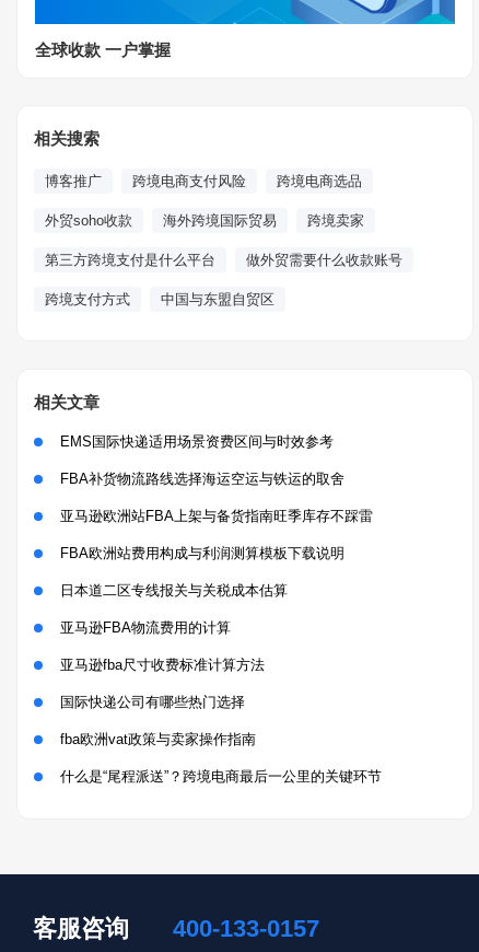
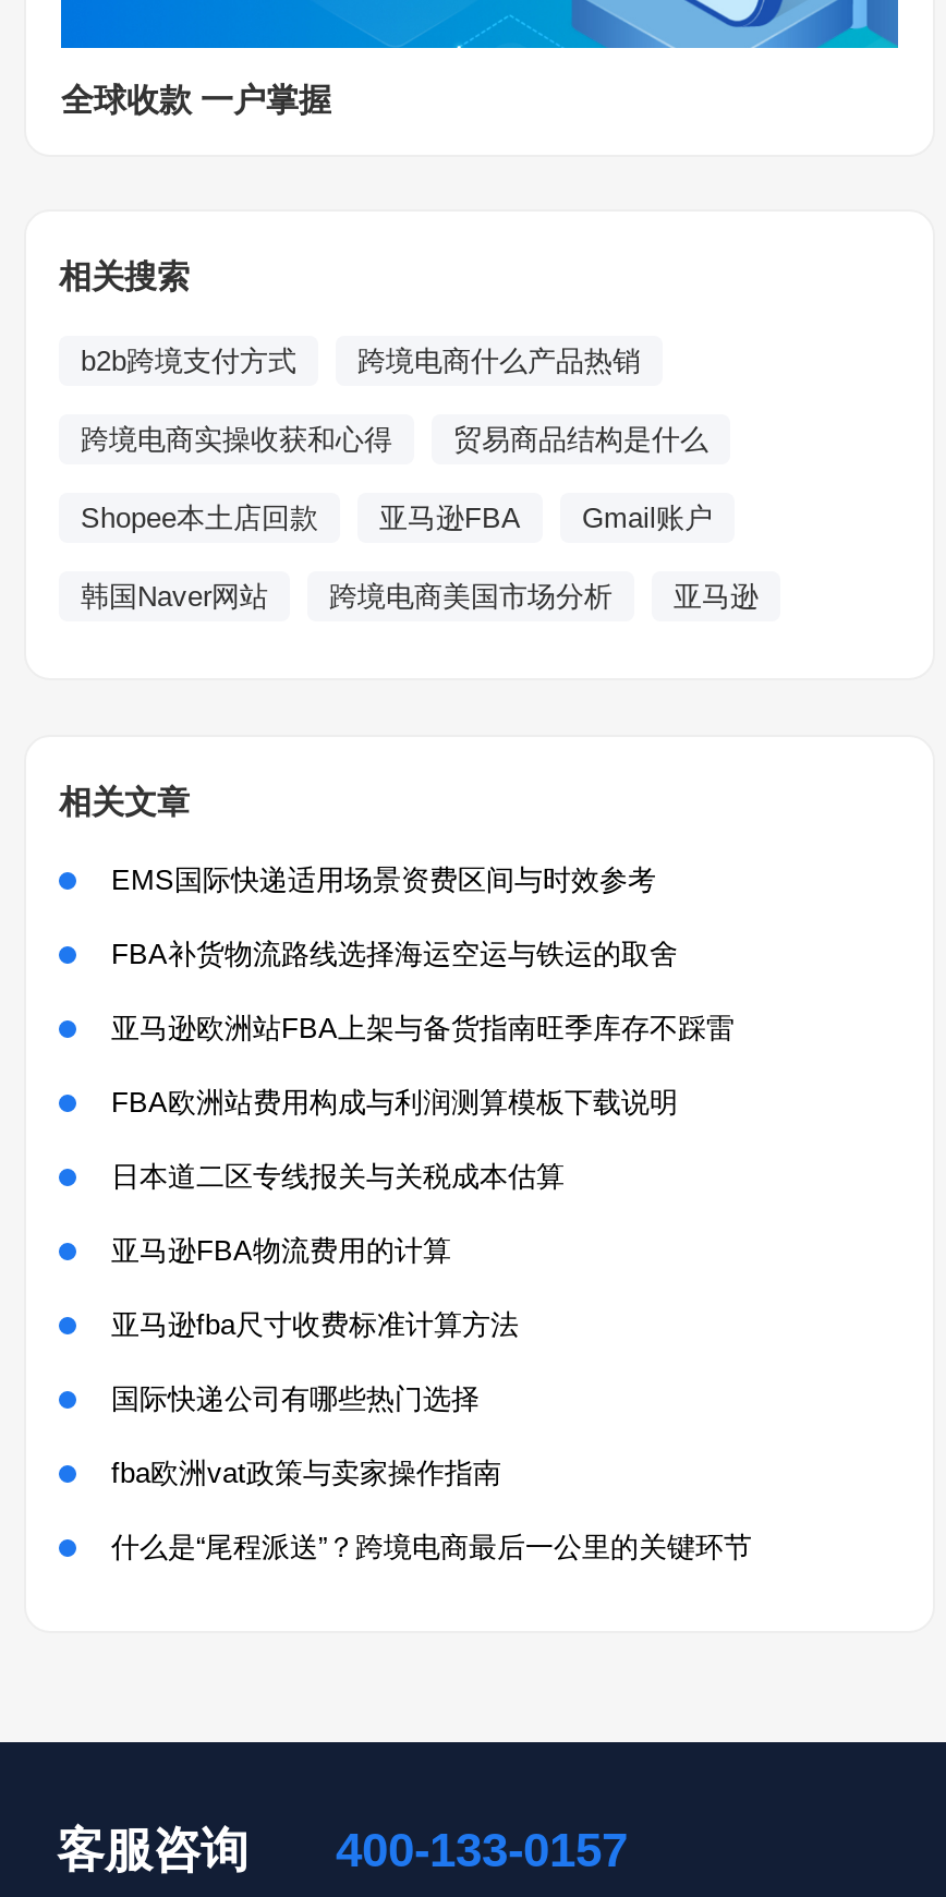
[45,173,362,189] 博客推广 | 跨境电商支付风险 | 跨境电商选品 -> [81,344,641,377] b2b跨境支付方式 | 跨境电商什么产品热销
[45,212,364,228] 外贸soho收款 | 海外跨境国际贸易 | 跨境卖家 -> [81,423,708,455] 跨境电商实操收获和心得 | 贸易商品结构是什么
[45,251,402,268] 第三方跨境支付是什么平台 | 做外贸需要什么收款账号 -> [81,501,713,534] Shopee本土店回款 | 亚马逊FBA | Gmail账户
[45,291,274,307] 跨境支付方式 | 中国与东盟自贸区 -> [81,580,759,612] 韩国Naver网站 | 跨境电商美国市场分析 | 亚马逊

